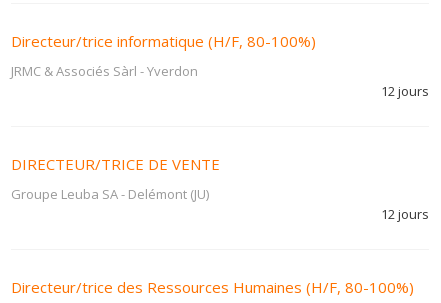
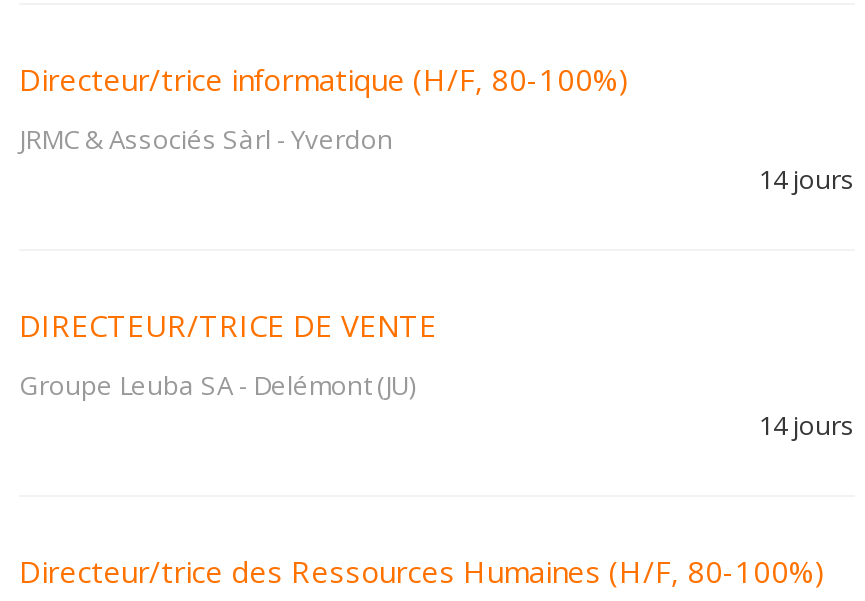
[381,82,429,100] 12 jours -> [759,161,855,197] 14 jours
[381,205,429,223] 12 jours -> [759,407,855,443] 14 jours

